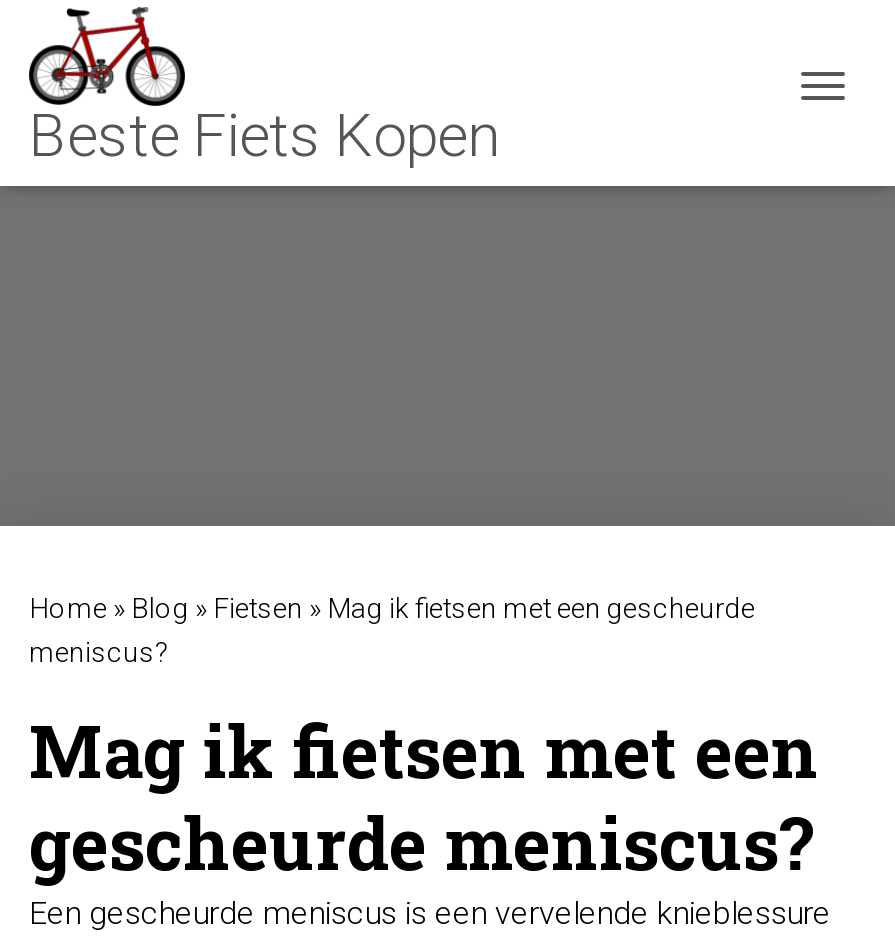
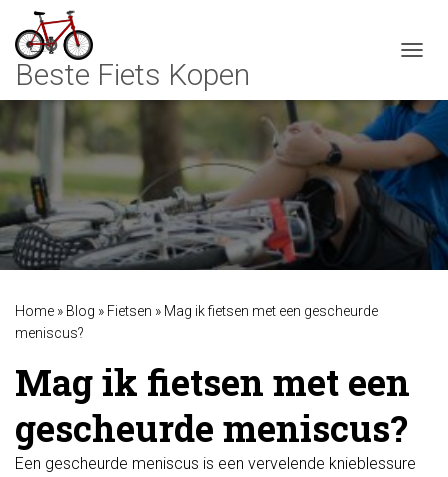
none -> [3,99,445,271] [image]

